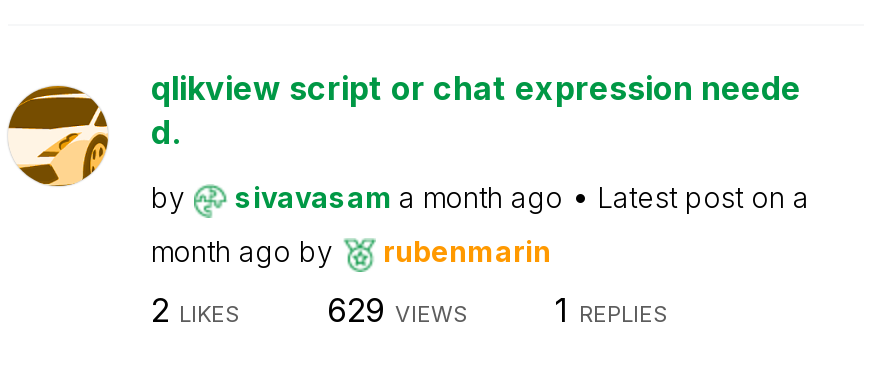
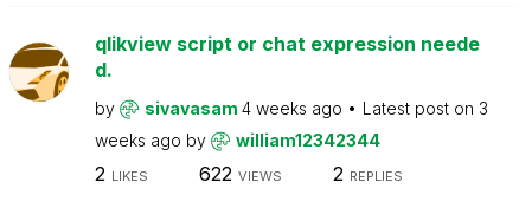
[235,180,809,214] sivavasam a month ago | Latest post on a -> [144,97,488,118] sivavasam 4 weeks ago | Latest post on 3
[151,234,551,268] month ago by | rubenmarin -> [94,129,380,149] weeks ago by | william12342344
[327,289,475,329] 629 VIEWS -> [198,162,285,186] 622 VIEWS
[555,289,669,329] 1 REPLIES -> [332,162,402,186] 2 REPLIES

